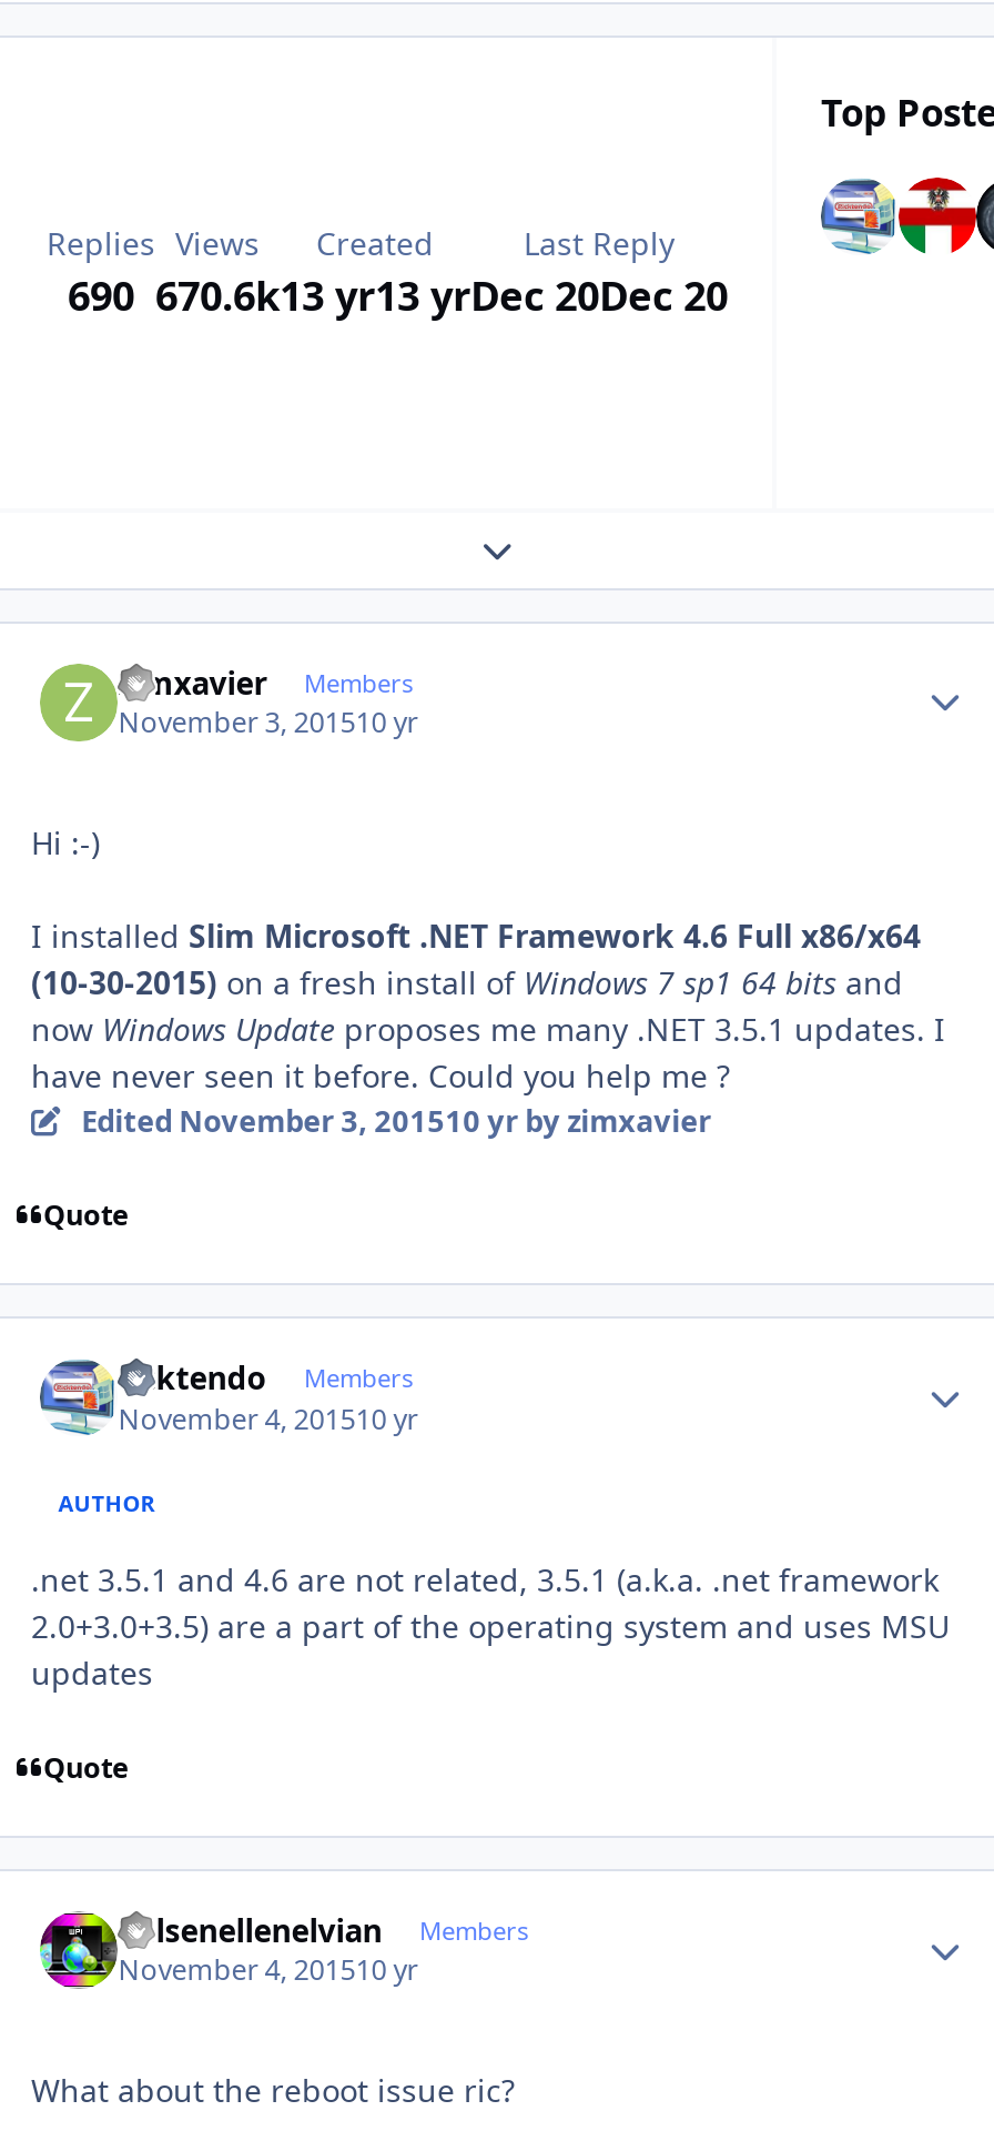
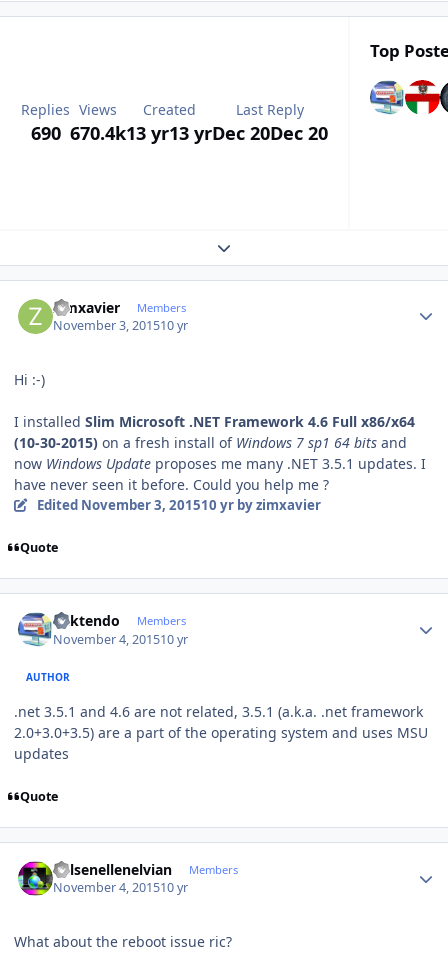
[68,269,728,322] 690 670.6k 13 yr13 yr Dec 20Dec 20 -> [30,121,328,145] 690 670.4k 13 yr13 yr Dec 20Dec 20

